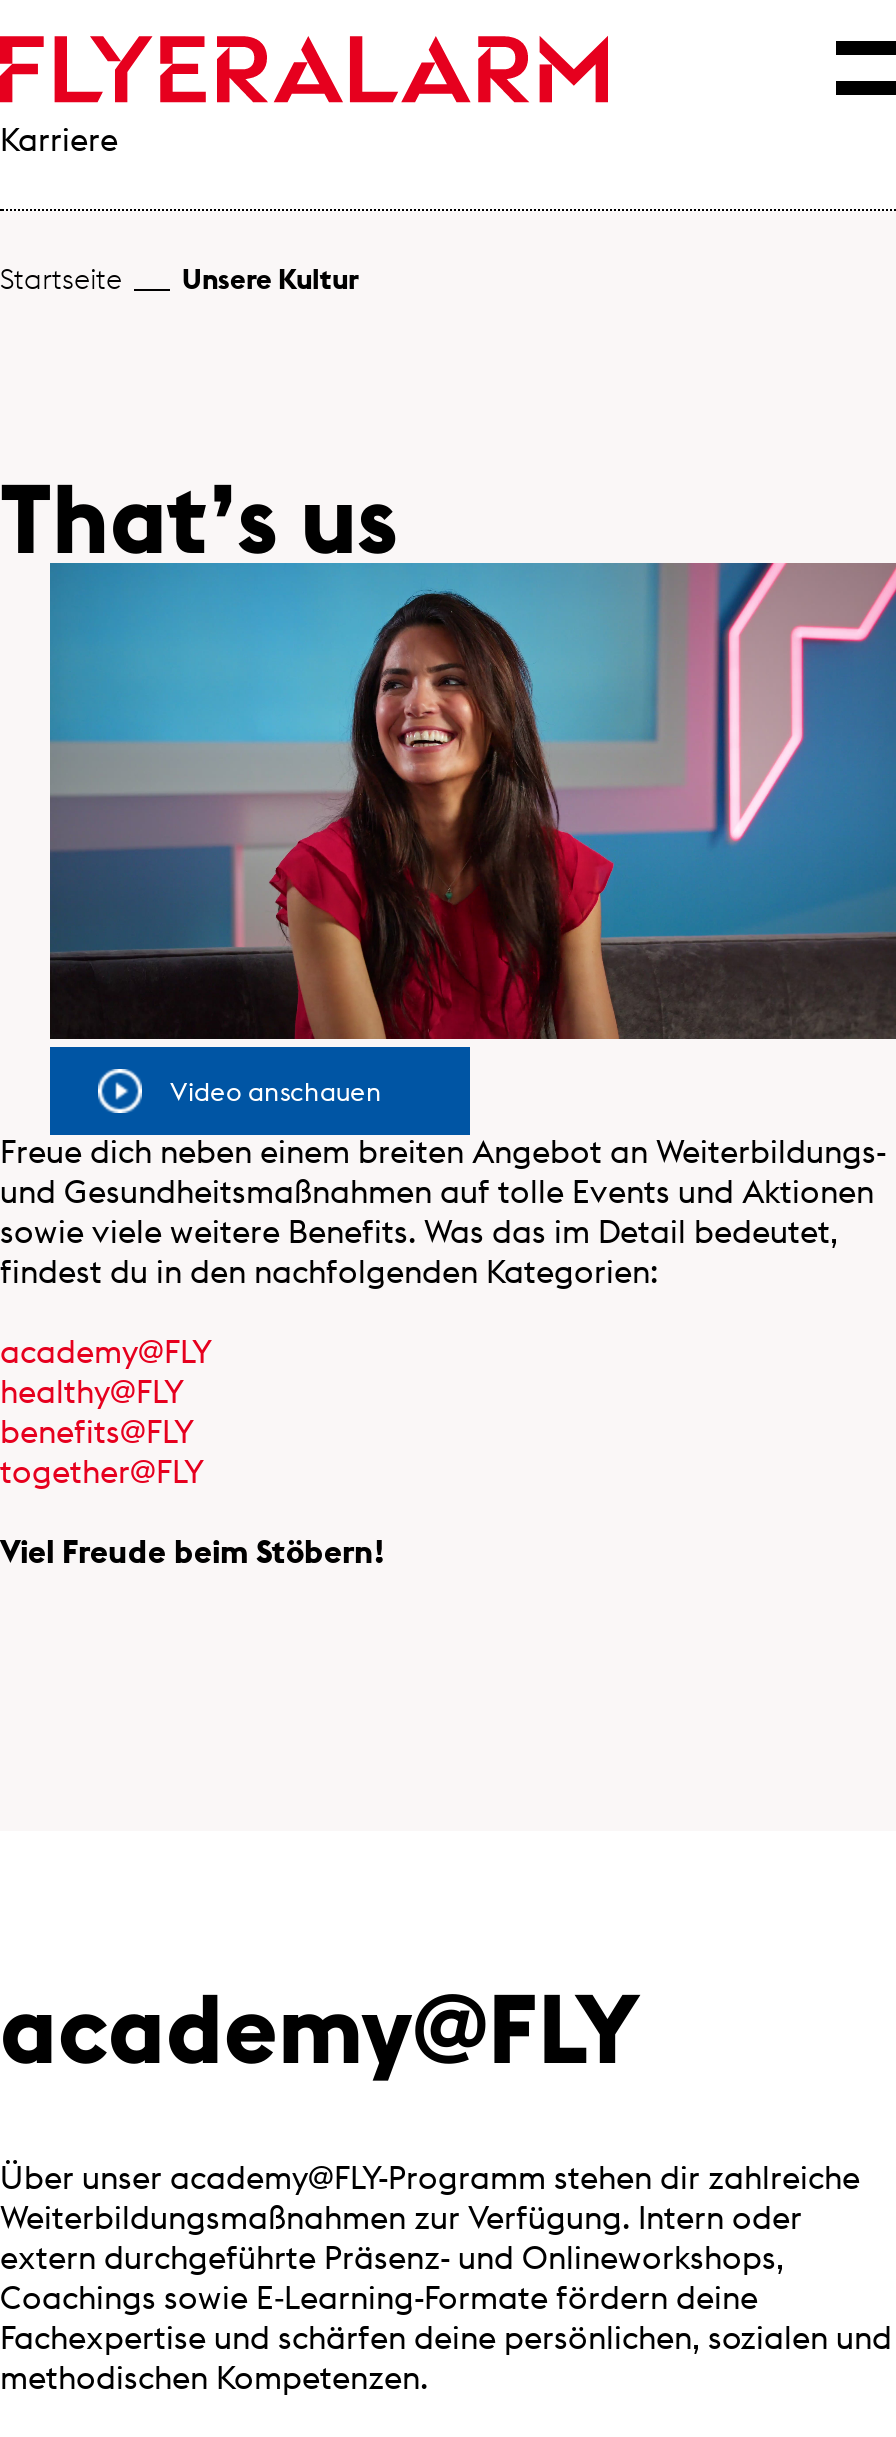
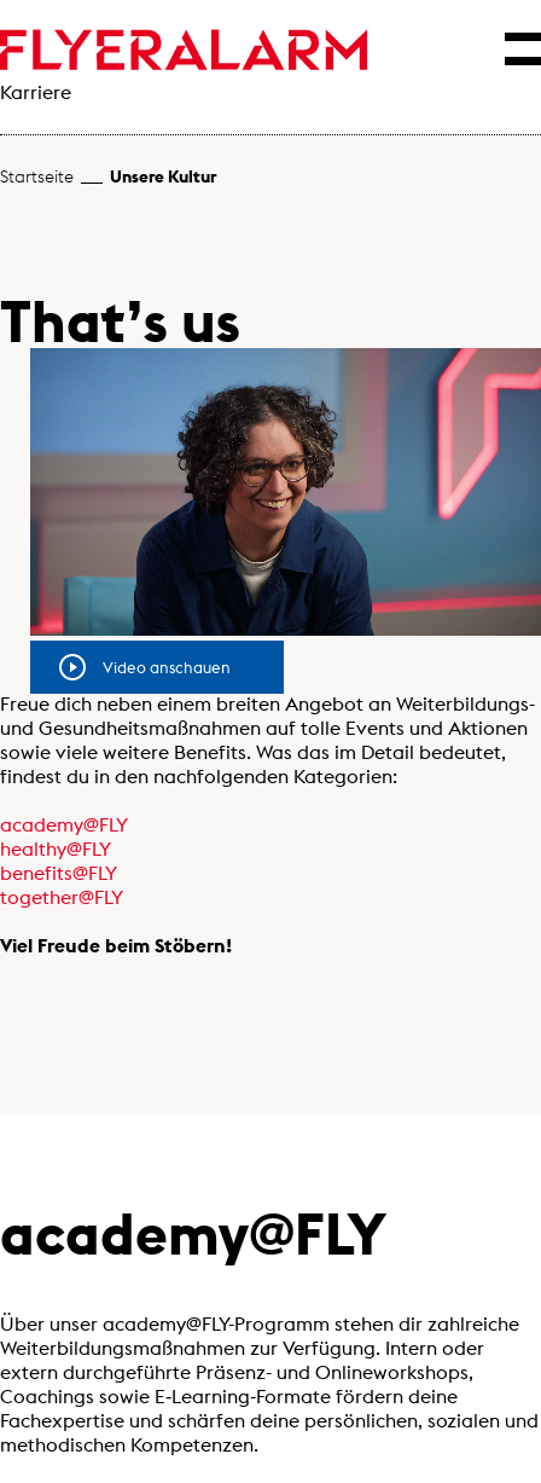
[48,561,890,1041] [image] -> [29,347,537,637] [image]

